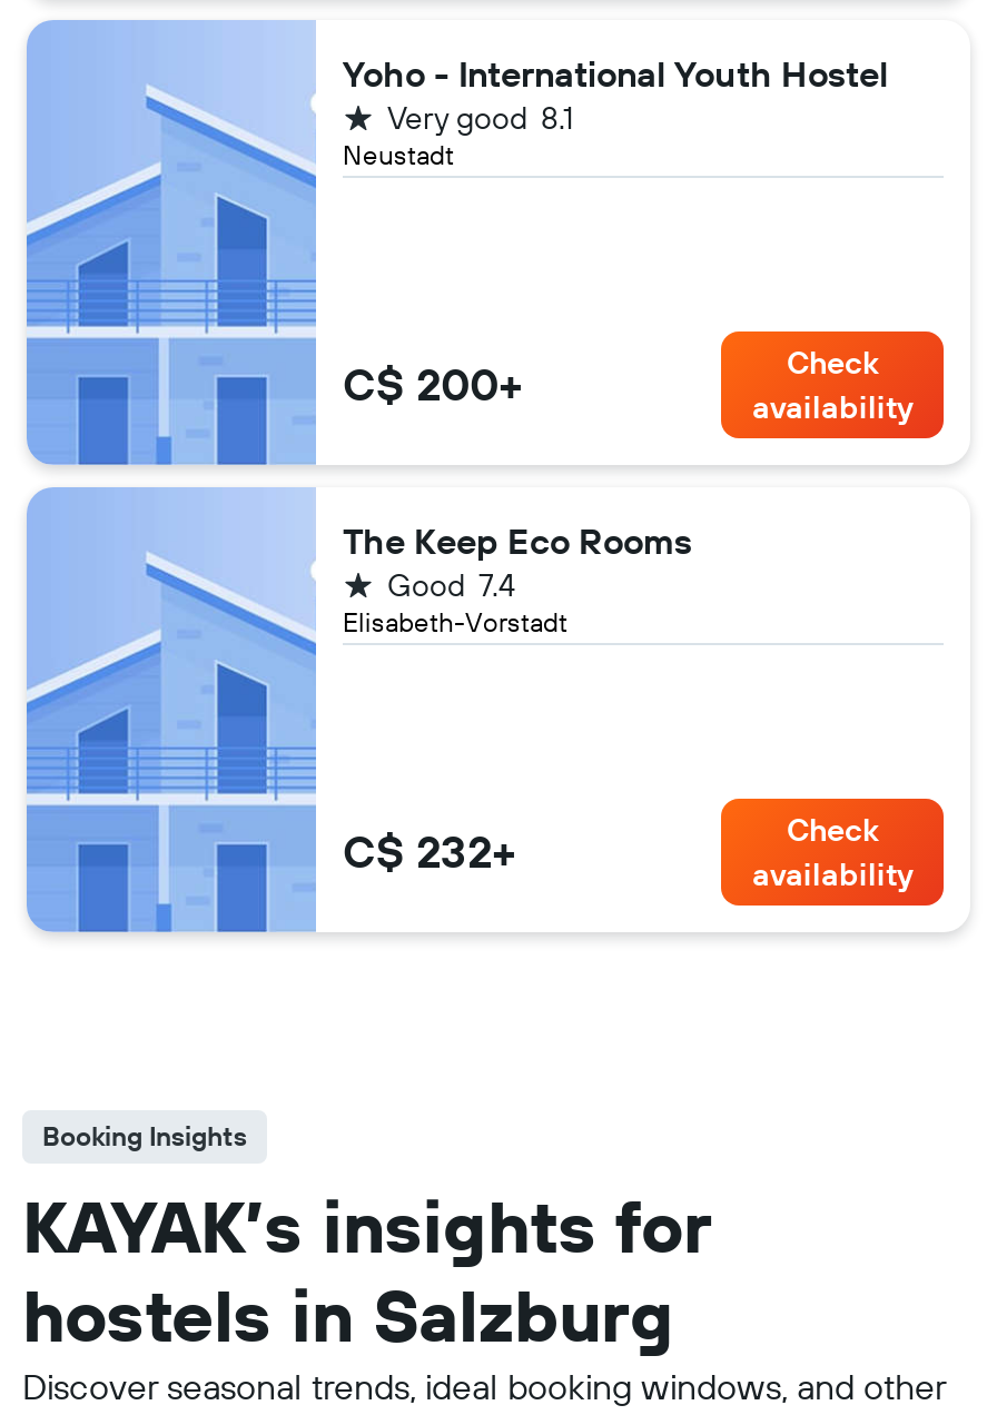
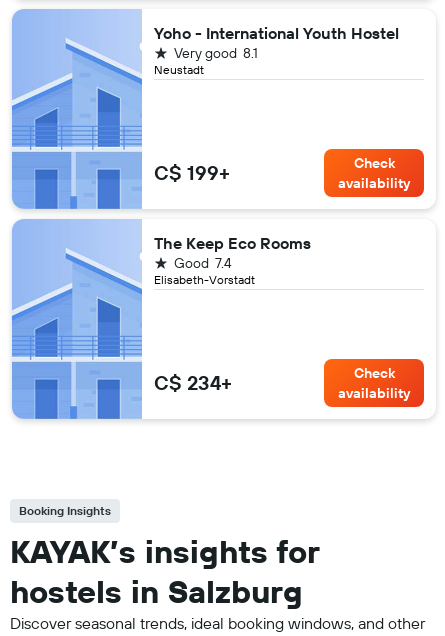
[343,356,523,412] C$ 200+ -> [154,160,230,185] C$ 199+
[343,823,516,879] C$ 232+ -> [154,370,232,395] C$ 234+

